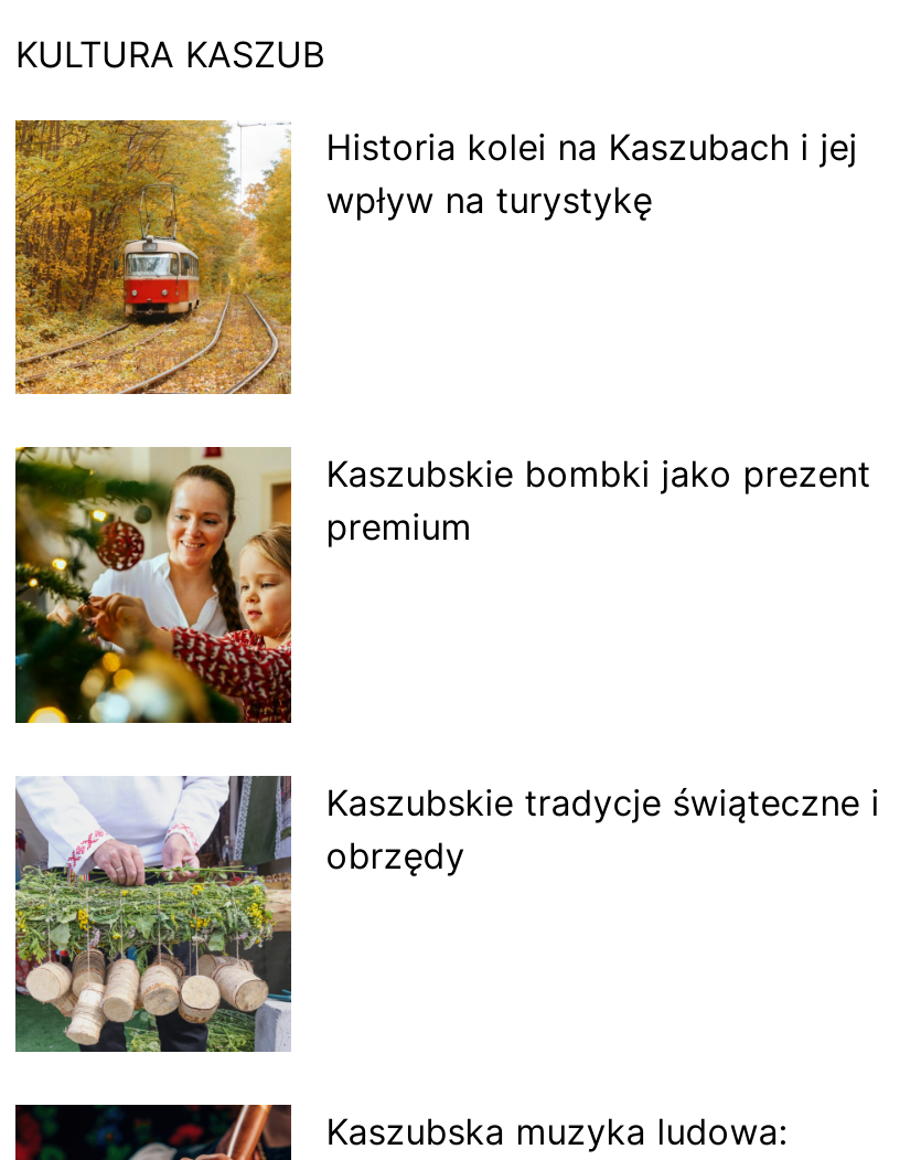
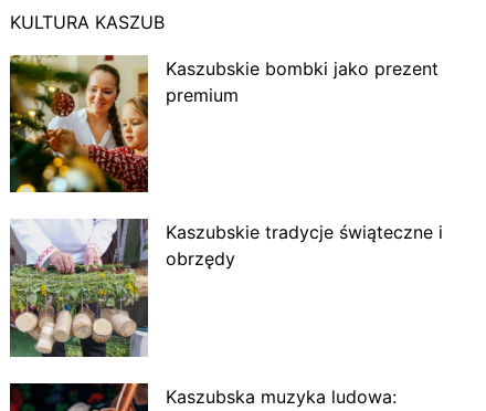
[13,120,858,396] [image] | Historia kolei na Kaszubach i jej | wpływ na turystykę -> none

